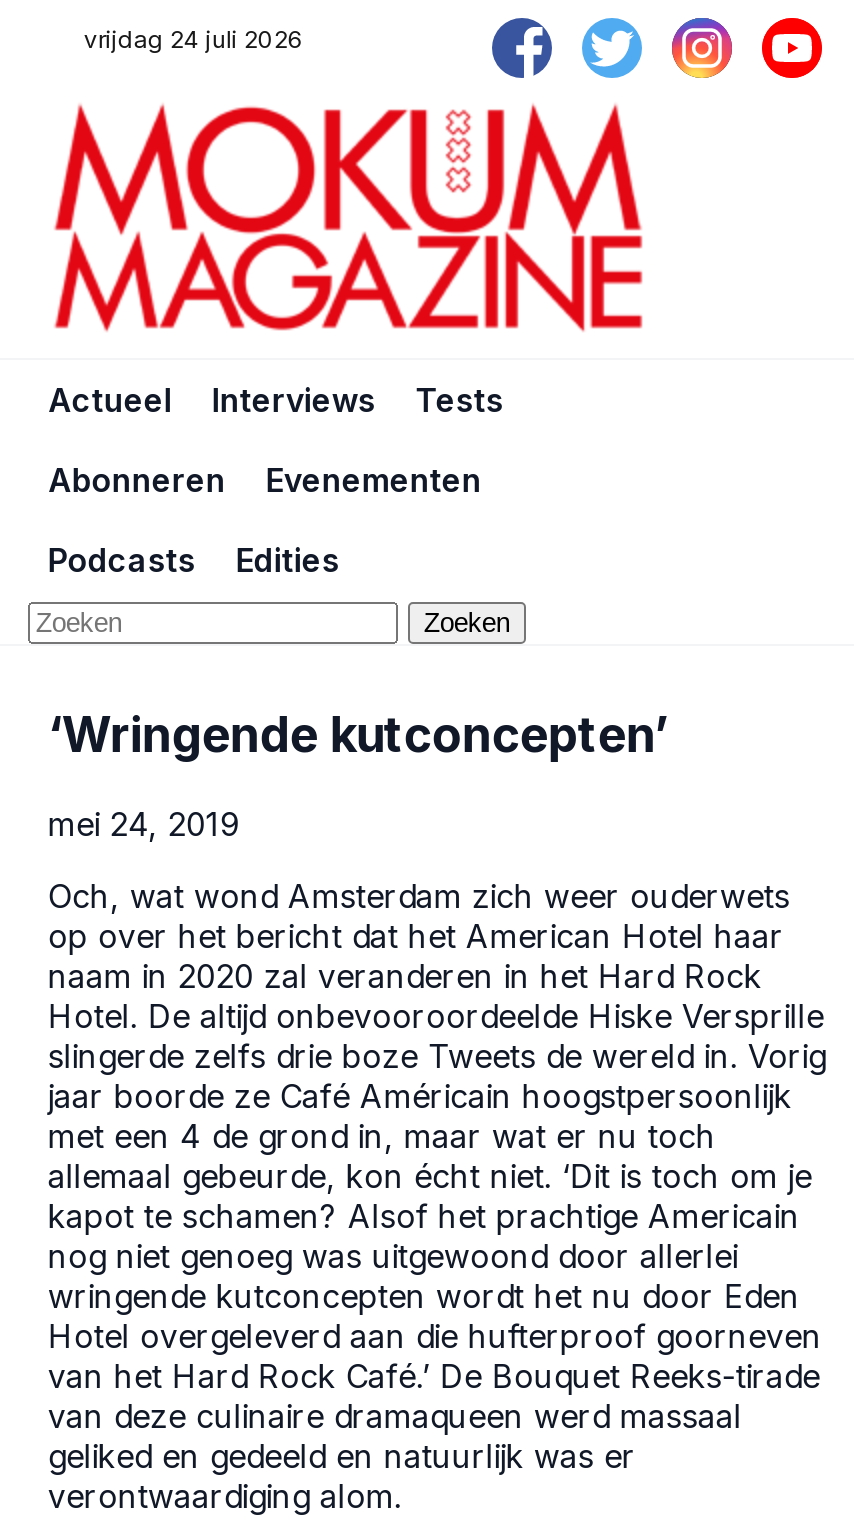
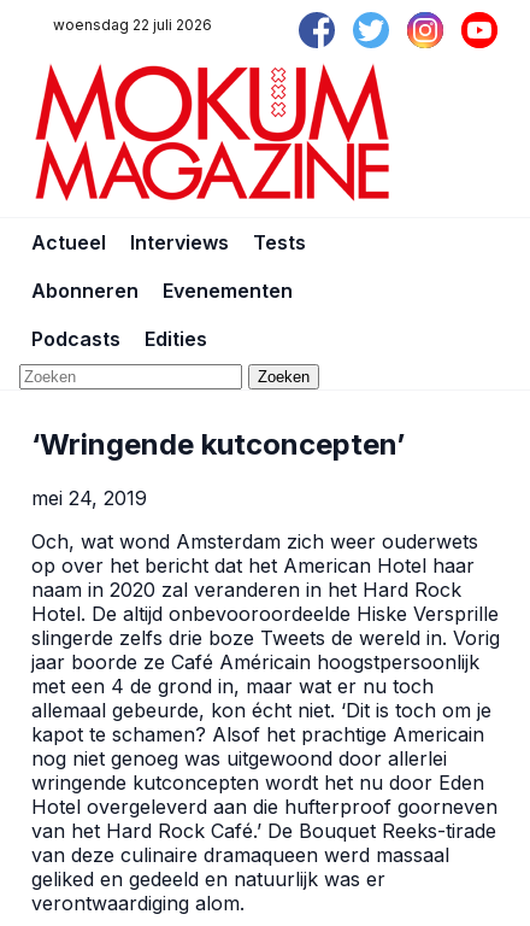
[84,23,304,53] vrijdag 24 juli 2026 -> [53,15,212,33] woensdag 22 juli 2026

